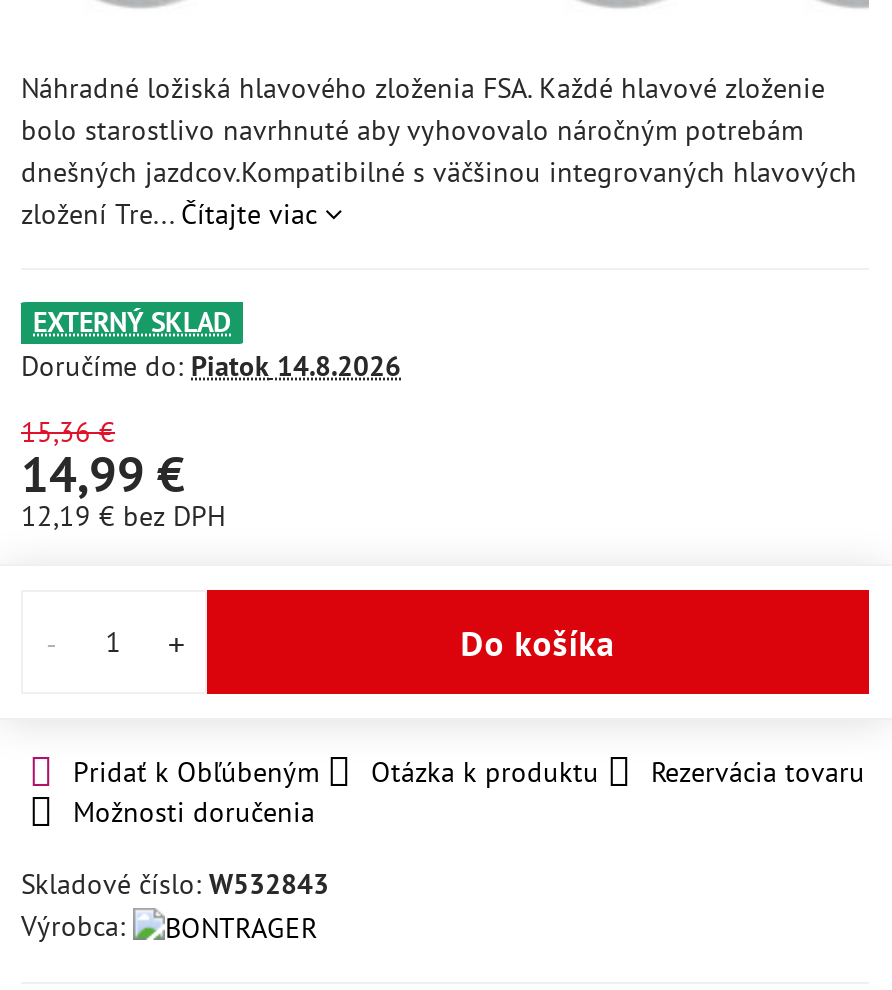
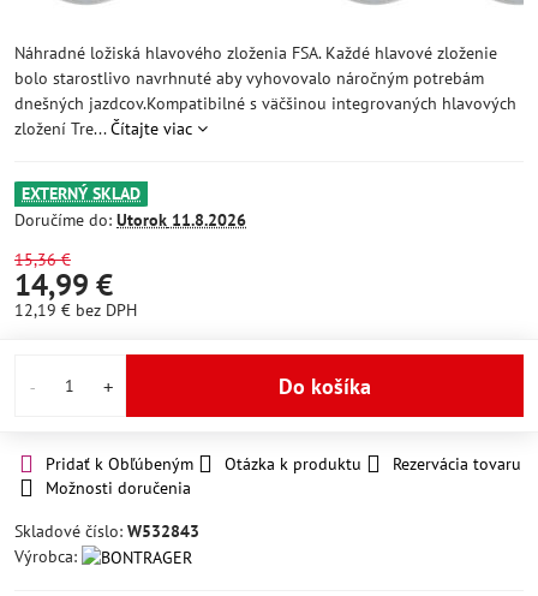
[21,348,401,384] Doručíme do: Piatok 14.8.2026 -> [14,209,246,231] Doručíme do: Utorok 11.8.2026

